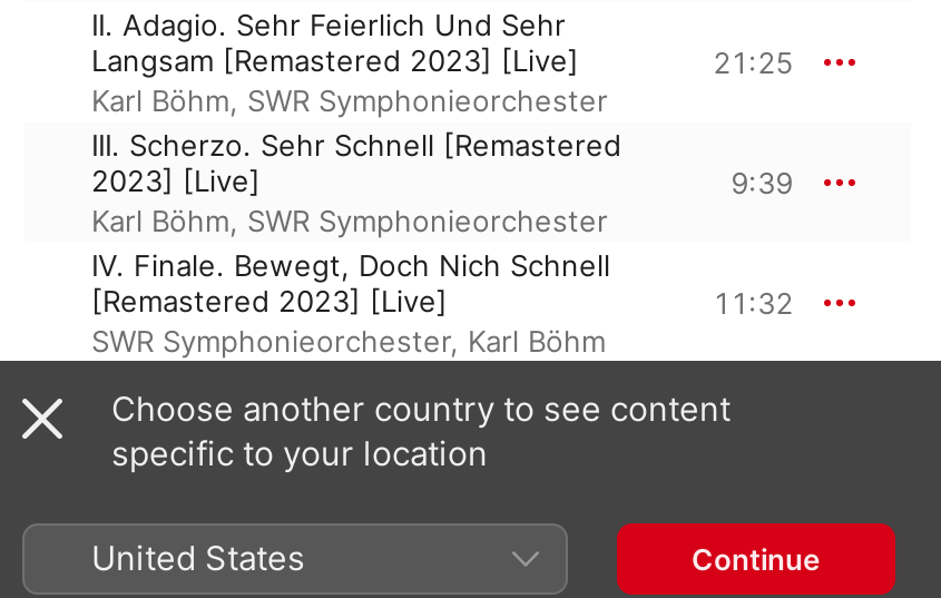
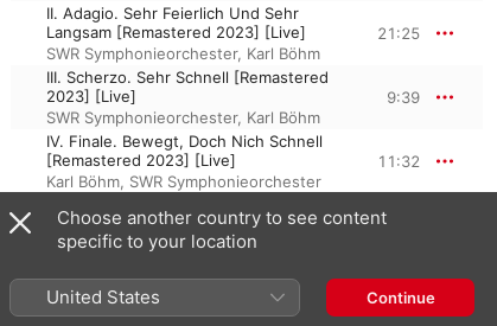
[91,82,608,118] Karl Böhm, SWR Symphonieorchester -> [46,44,320,63] SWR Symphonieorchester, Karl Böhm
[91,203,608,238] Karl Böhm, SWR Symphonieorchester -> [46,108,320,127] SWR Symphonieorchester, Karl Böhm
[91,323,606,359] SWR Symphonieorchester, Karl Böhm -> [46,172,321,191] Karl Böhm, SWR Symphonieorchester

